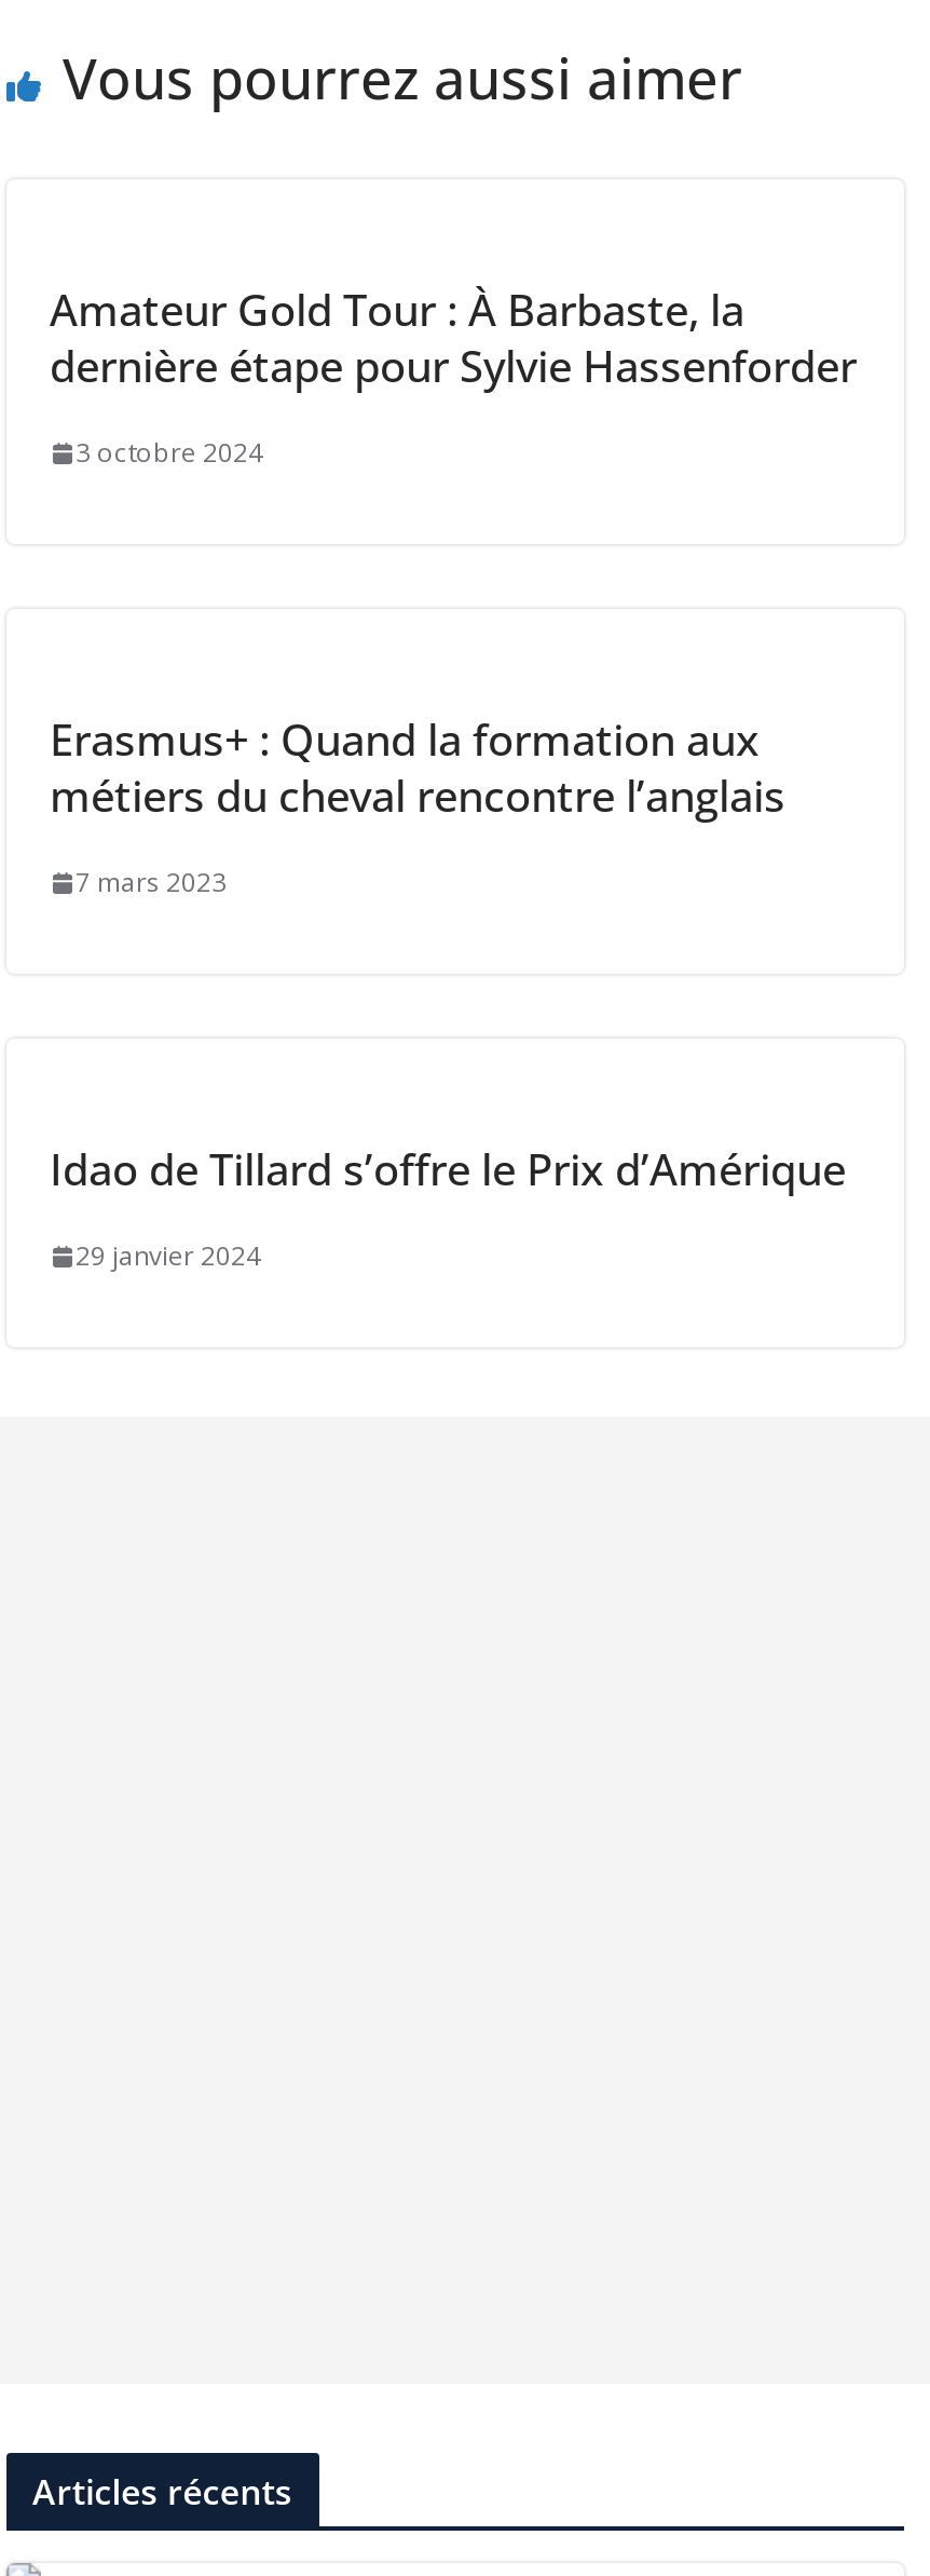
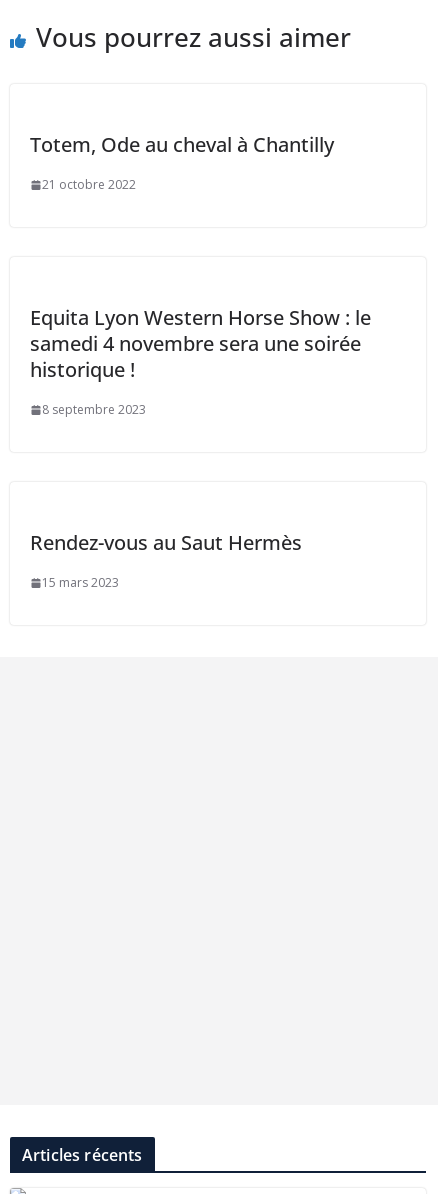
[50,281,857,395] Amateur Gold Tour : À Barbaste, la | dernière étape pour Sylvie Hassenforder -> [30,131,334,158] Totem, Ode au cheval à Chantilly
[76,434,263,471] 3 octobre 2024 -> [42,176,136,193] 21 octobre 2022
[50,710,785,825] Erasmus+ : Quand la formation aux | métiers du cheval rencontre l’anglais -> [30,304,371,383] Equita Lyon Western Horse Show : le | samedi 4 novembre sera une soirée | historique !
[76,864,227,900] 7 mars 2023 -> [42,401,146,418] 8 septembre 2023
[50,1140,846,1198] Idao de Tillard s’offre le Prix d’Amérique -> [30,529,302,556] Rendez-vous au Saut Hermès
[76,1237,261,1274] 29 janvier 2024 -> [42,574,119,591] 15 mars 2023

